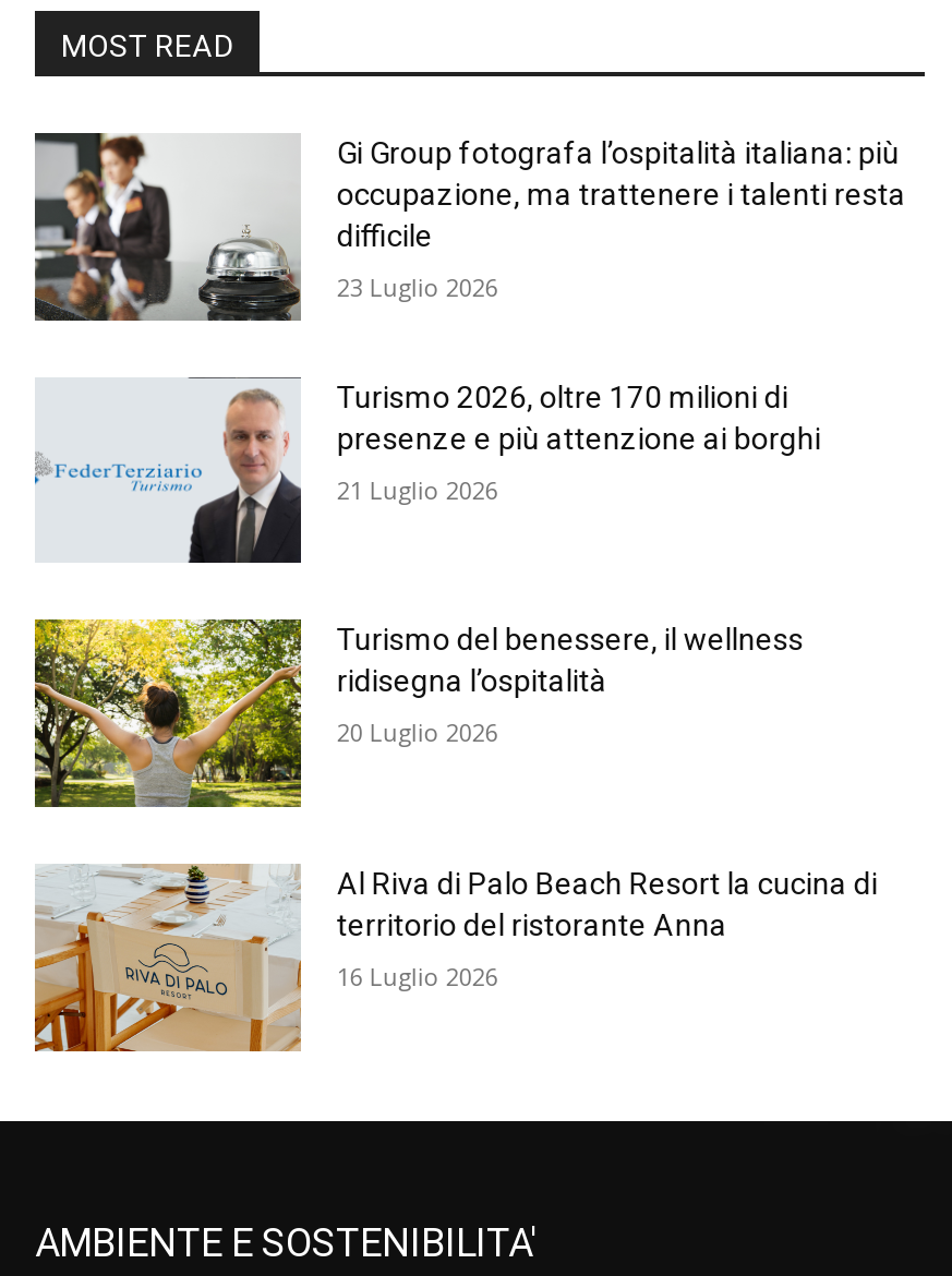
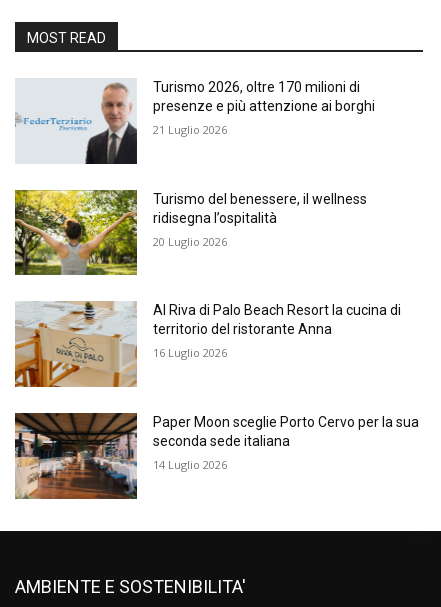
[33,131,906,323] [image] | Gi Group fotografa l’ospitalità italiana: più | occupazione, ma trattenere i talenti resta | difficile | 23 Luglio 2026 -> none
moved [188,379,878,992] -> [85,79,401,360]: [image] | Turismo 2026, oltre 170 milioni di | presenze e più attenzione ai borghi | ... | territorio del ristorante Anna | 16 Luglio 2026
none -> [14,412,419,500] [image] | Paper Moon sceglie Porto Cervo per la sua | seconda sede italiana | 14 Luglio 2026

